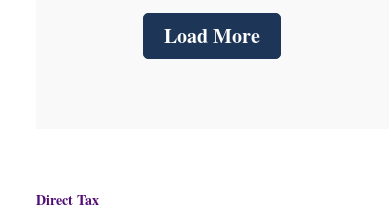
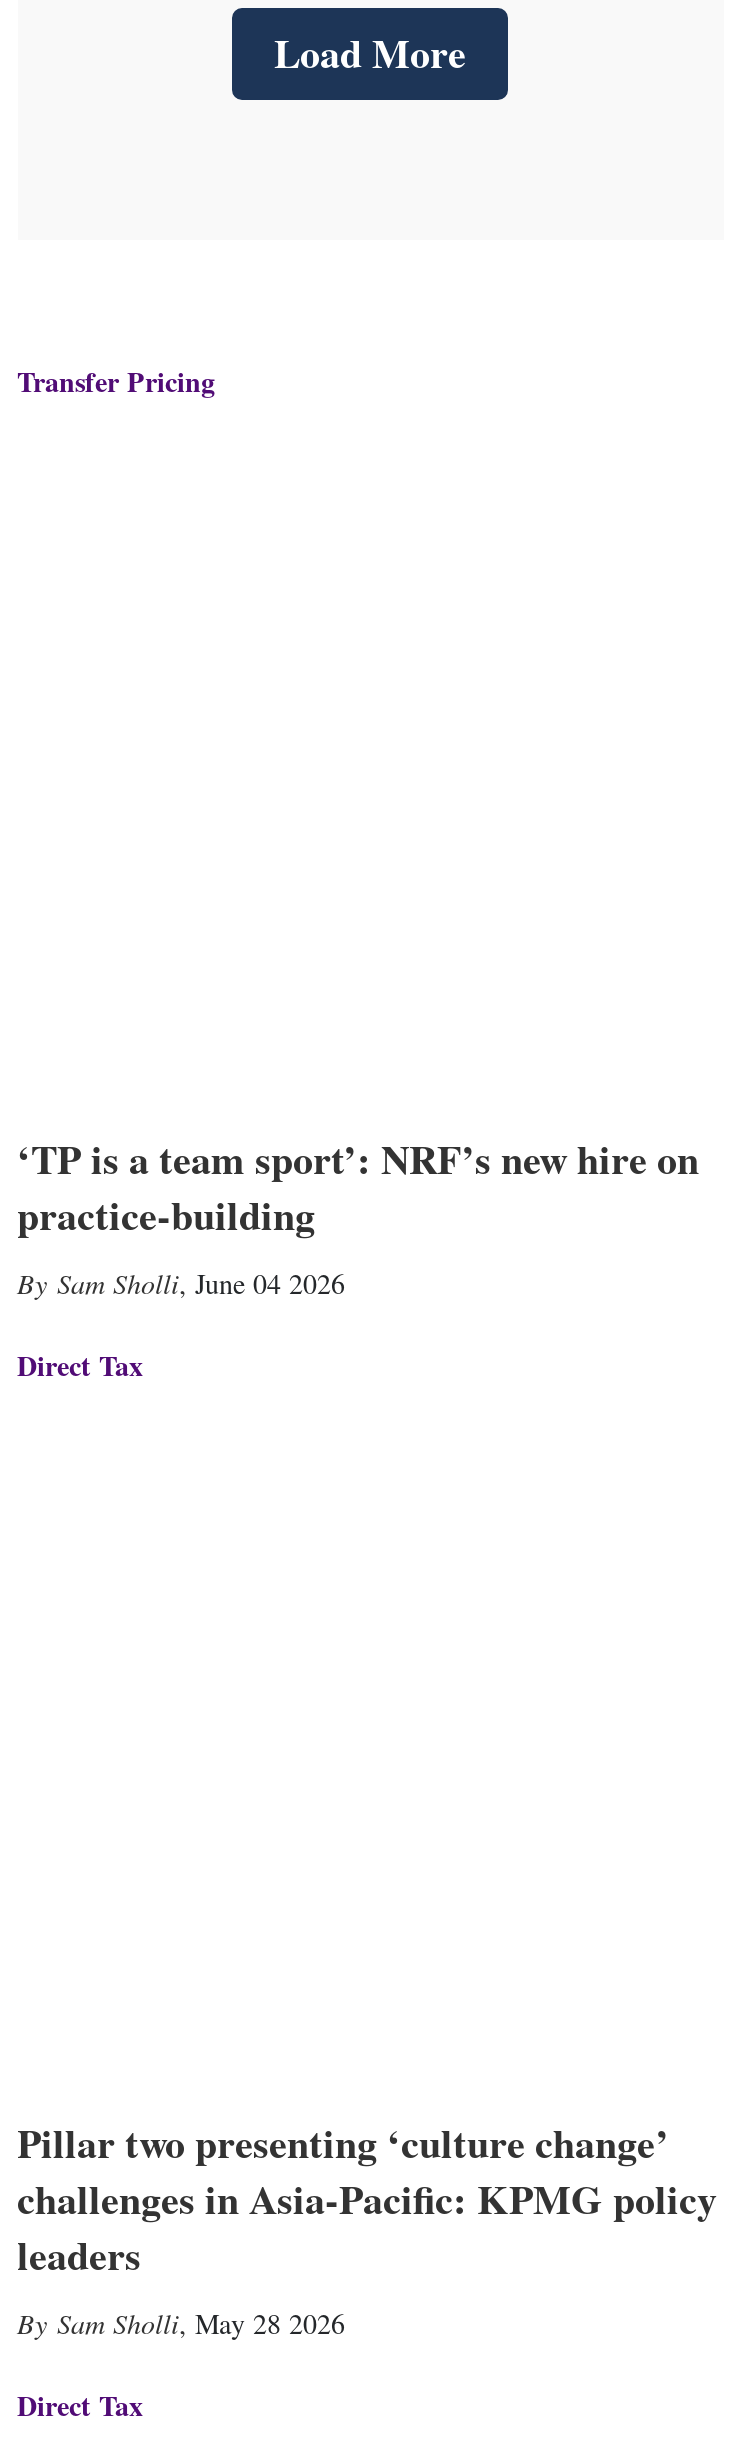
none -> [17,360,215,402] Transfer Pricing
none -> [17,1130,699,1386] ‘TP is a team sport’: NRF’s new hire on | practice-building | Sam Sholli, June 04 2026 | Direct Tax
none -> [17,2114,717,2342] Pillar two presenting ‘culture change’ | challenges in Asia-Pacific: KPMG policy | leaders | Sam Sholli, May 28 2026

